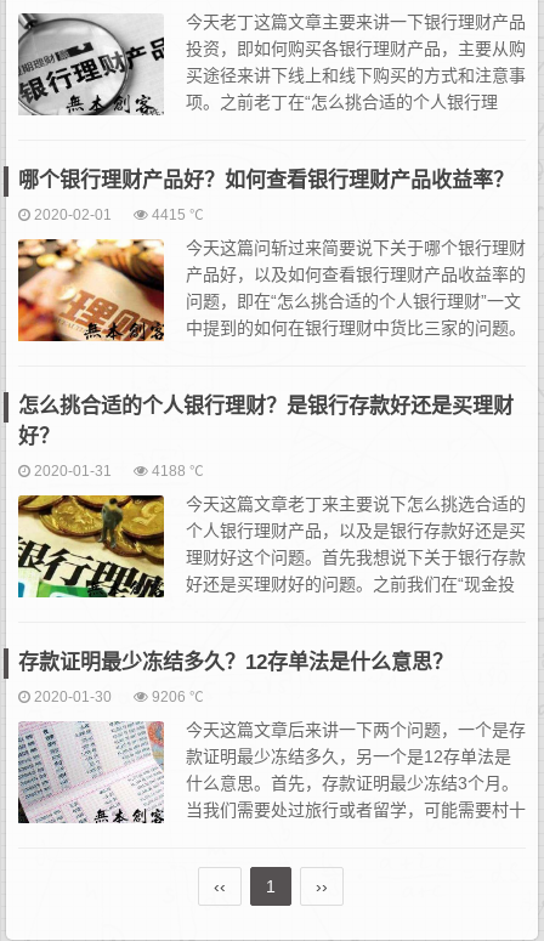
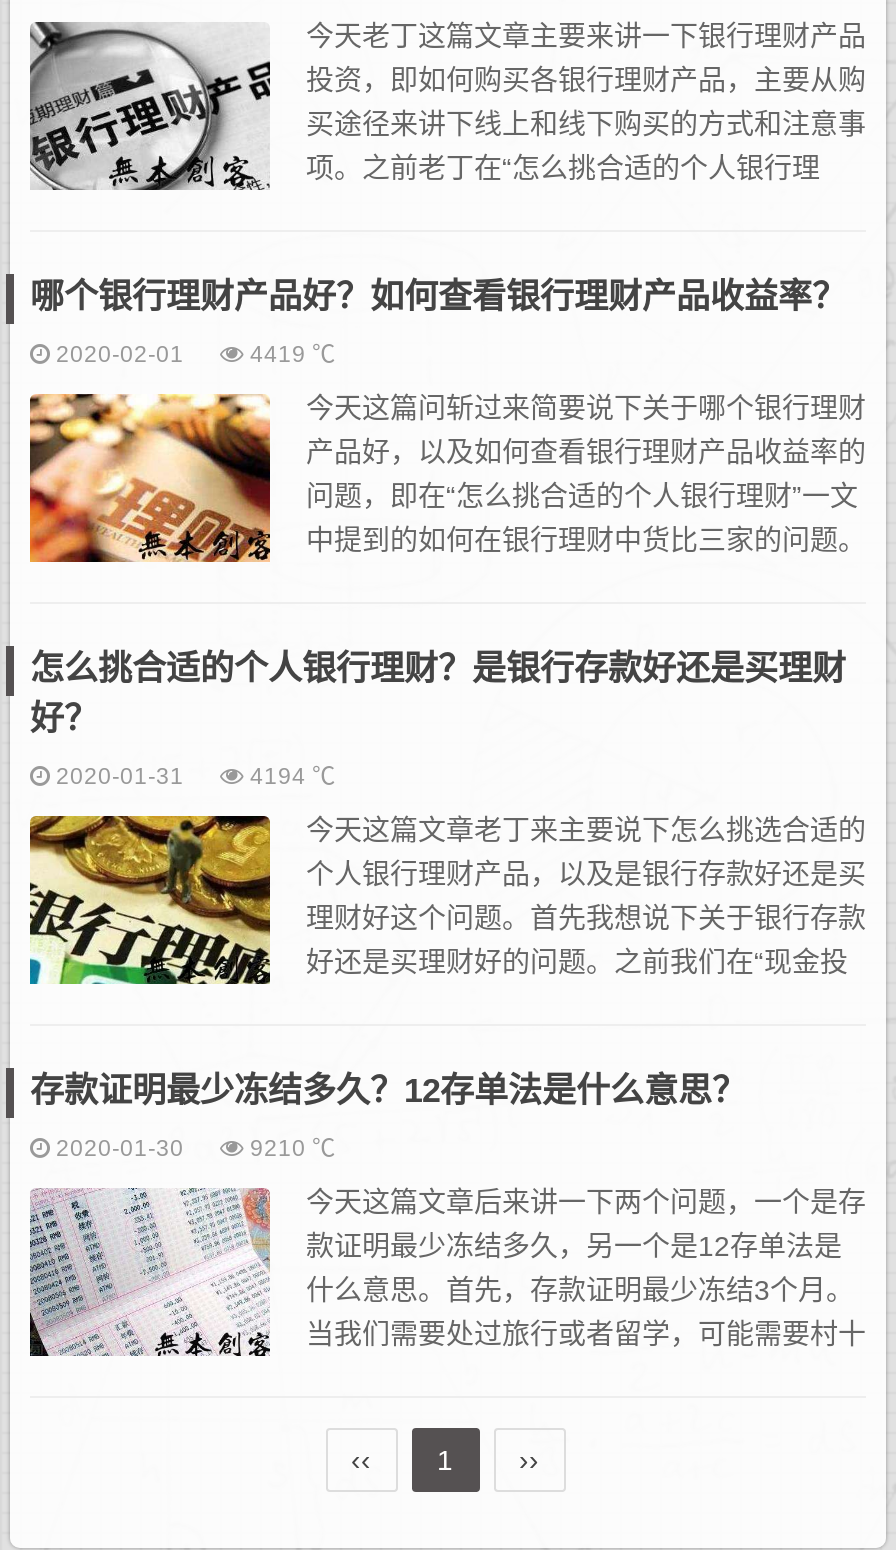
[148,206,204,222] 4415 ℃ -> [244,340,336,366] 4419 ℃
[148,463,204,478] 4188 ℃ -> [244,762,336,788] 4194 ℃
[148,688,204,704] 9206 ℃ -> [244,1134,336,1160] 9210 ℃

